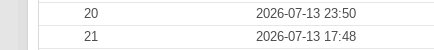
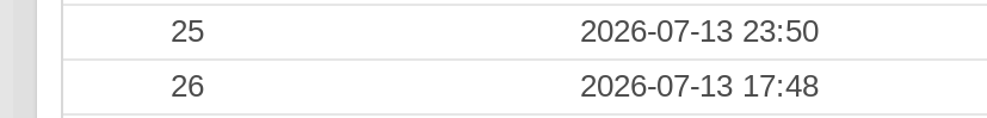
[84,6,98,21] 20 -> [171,13,204,49] 25
[84,29,98,44] 21 -> [171,68,204,104] 26

